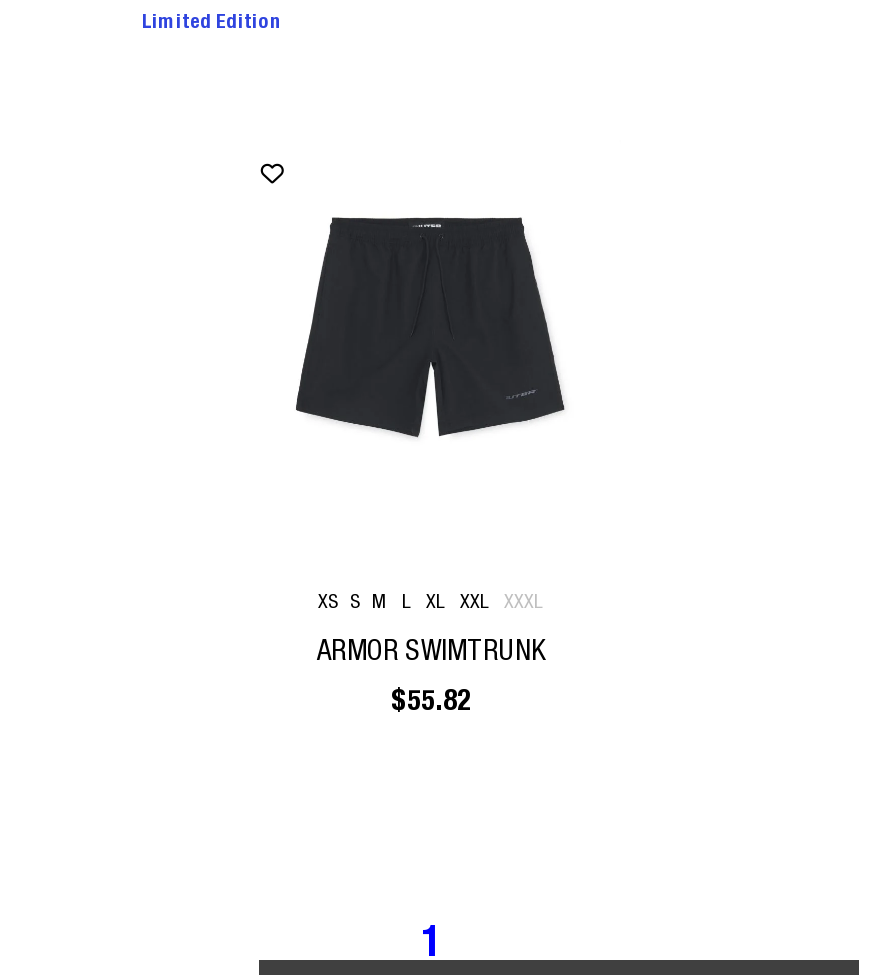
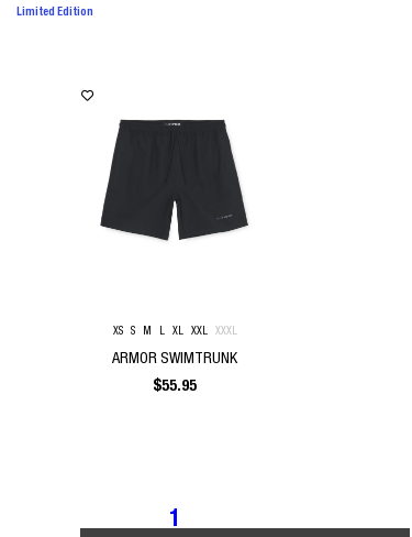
[391,681,471,715] $55.82 -> [153,375,197,394] $55.95

